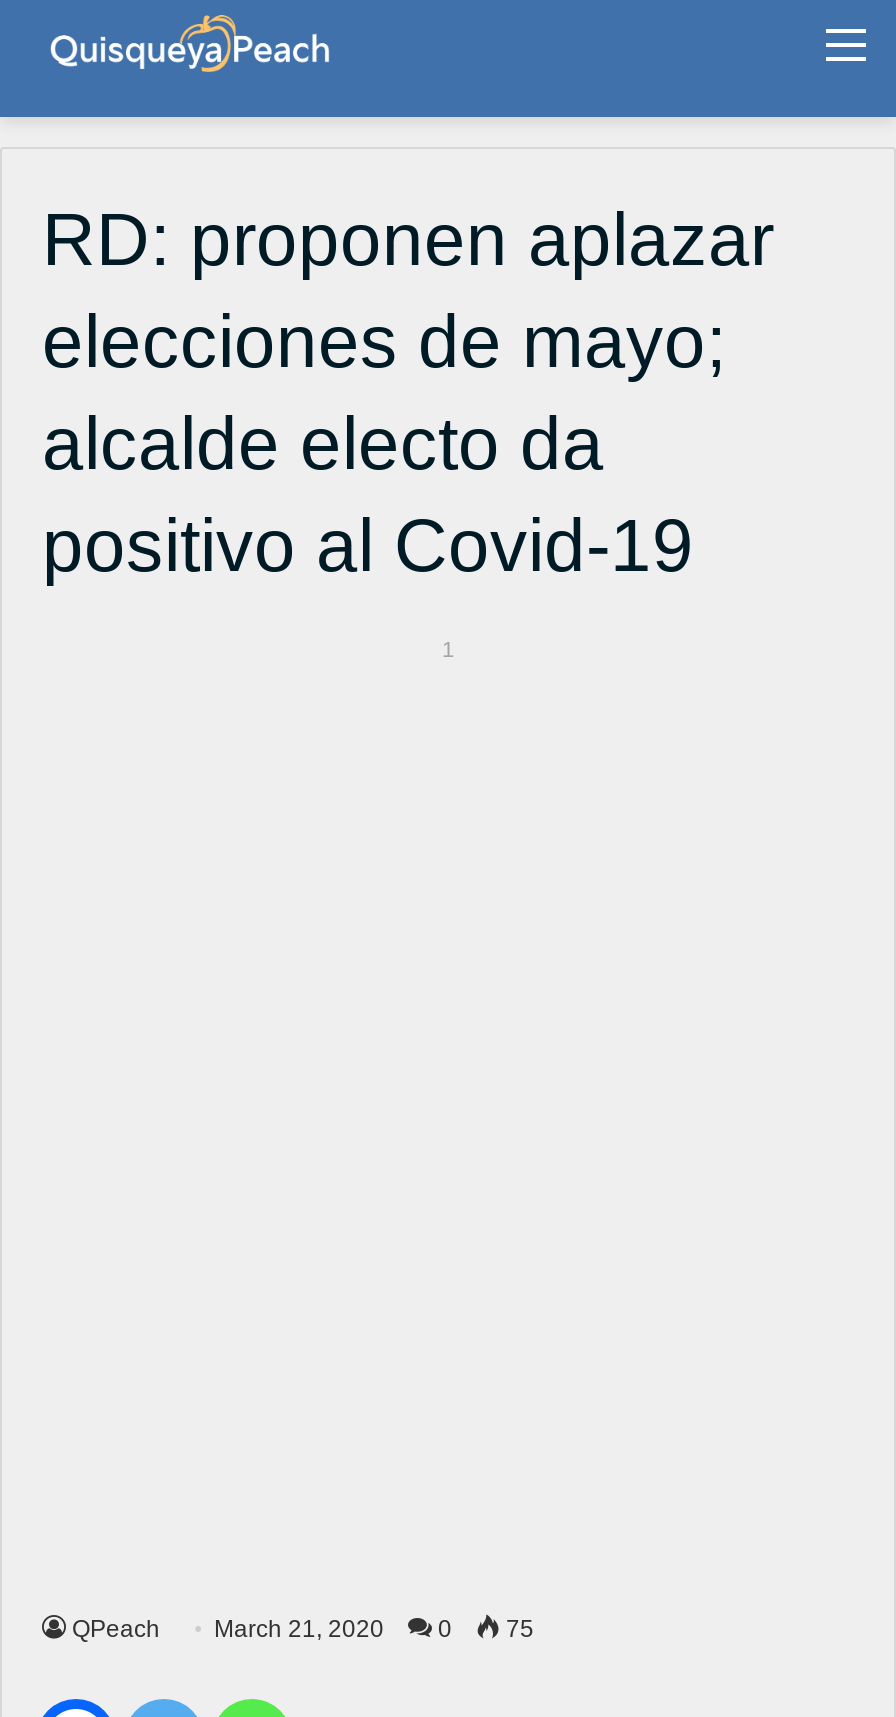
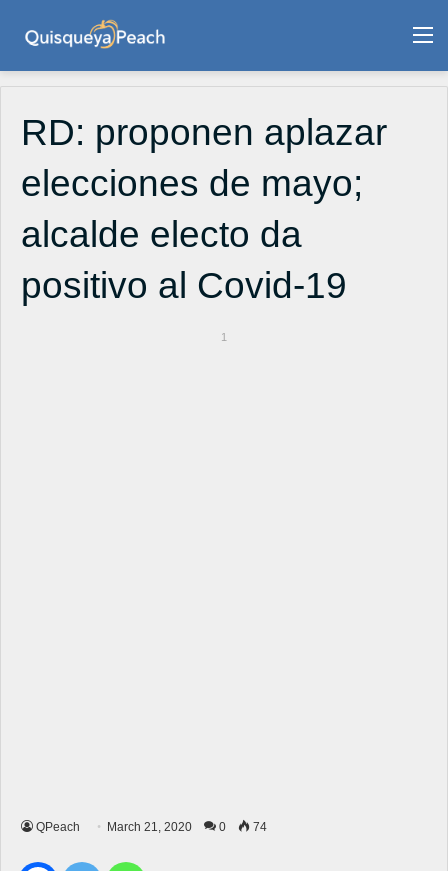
[72,1614,534,1642] QPeach March 21, 2020 0 75 -> [36,820,267,834] QPeach March 21, 2020 0 74

